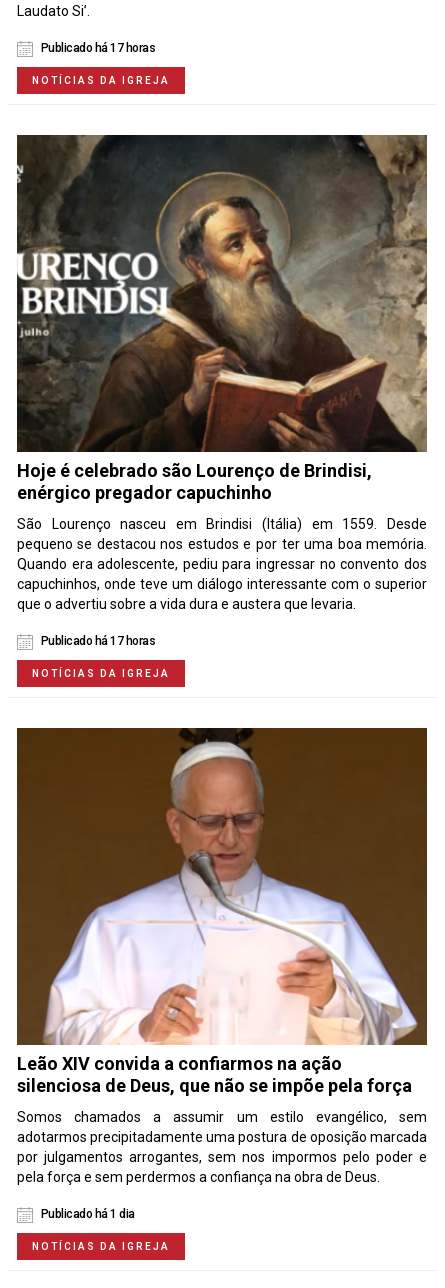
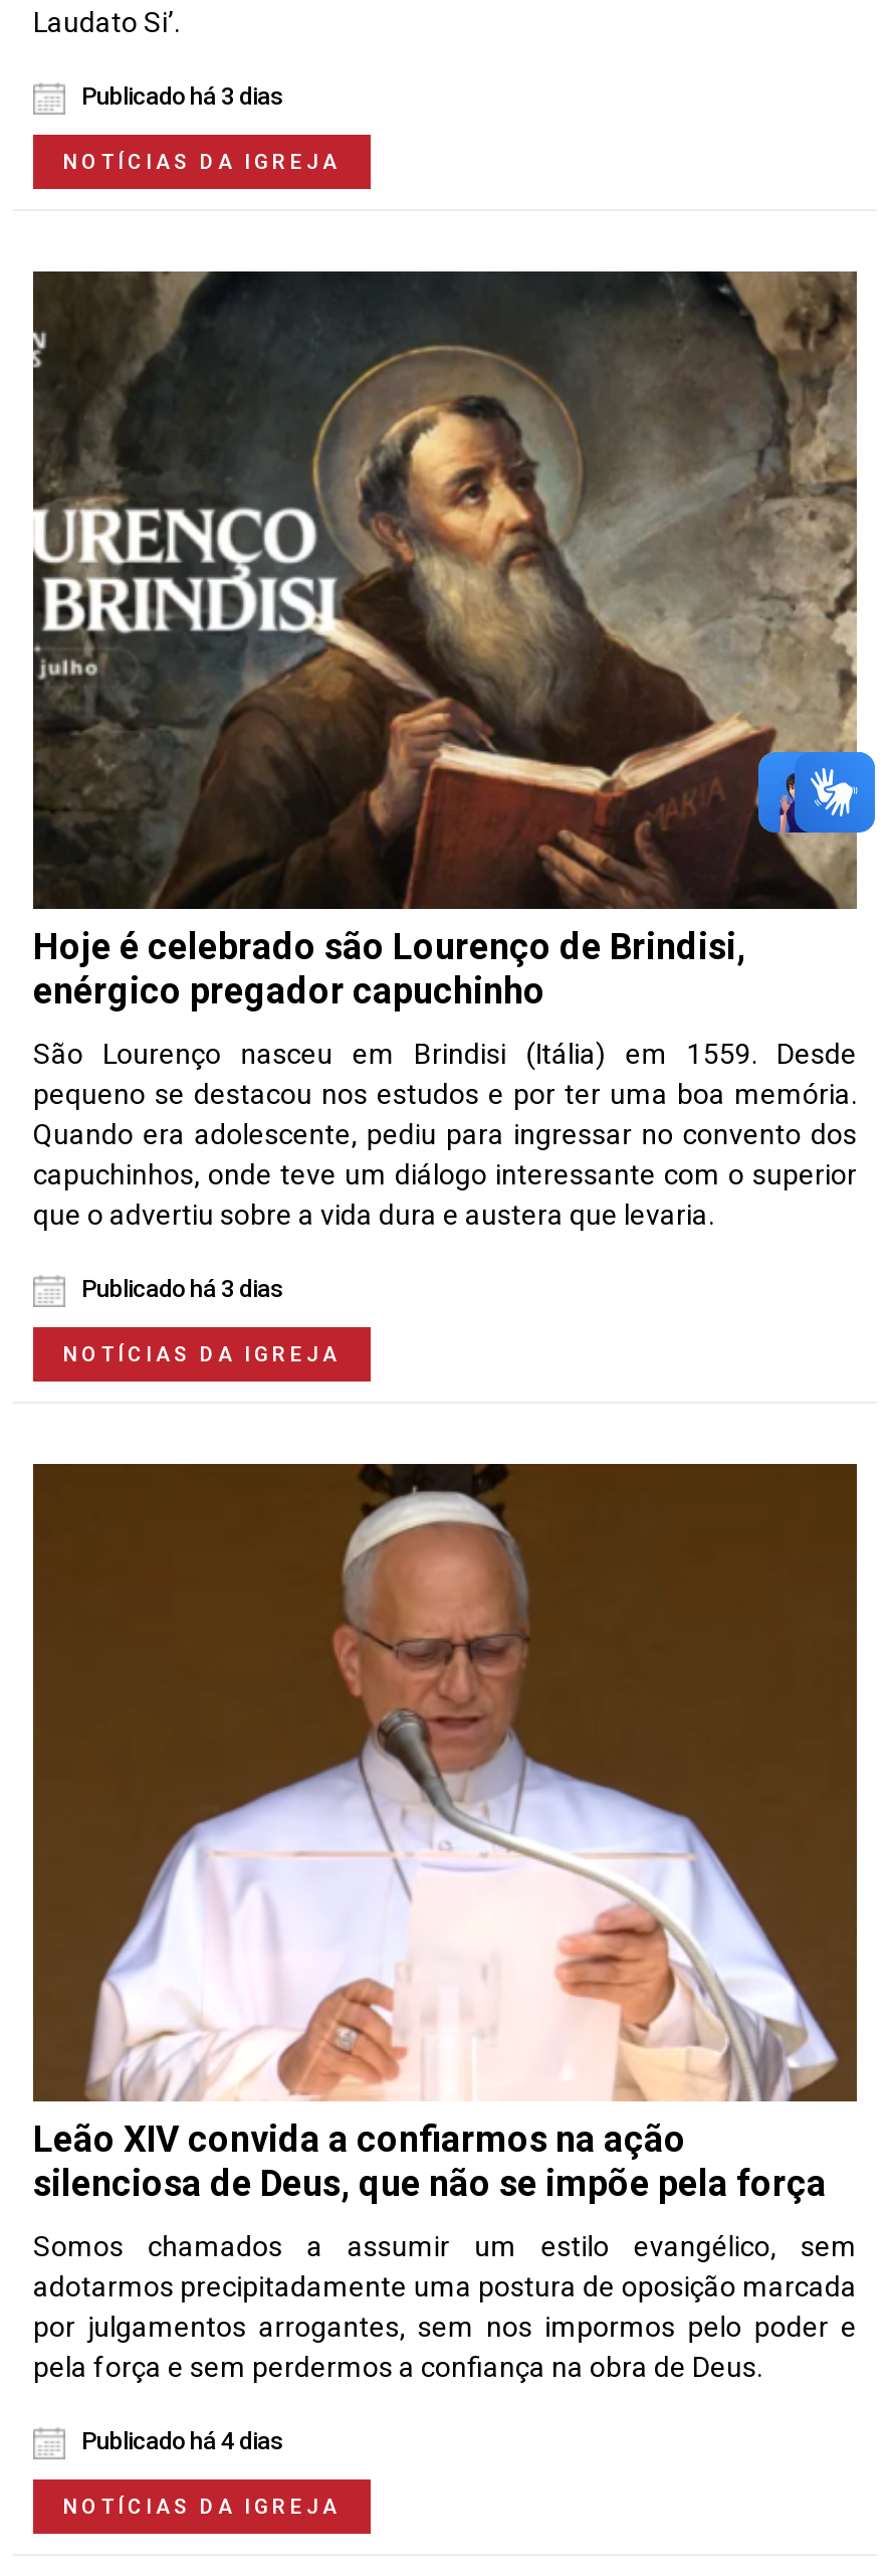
[41,41,155,55] Publicado há 17 horas -> [81,83,283,111] Publicado há 3 dias
[377,374,436,414] [image] -> [756,750,877,835] [image]
[41,634,155,648] Publicado há 17 horas -> [81,1275,283,1303] Publicado há 3 dias
[41,1207,135,1221] Publicado há 1 dia -> [81,2428,283,2456] Publicado há 4 dias

